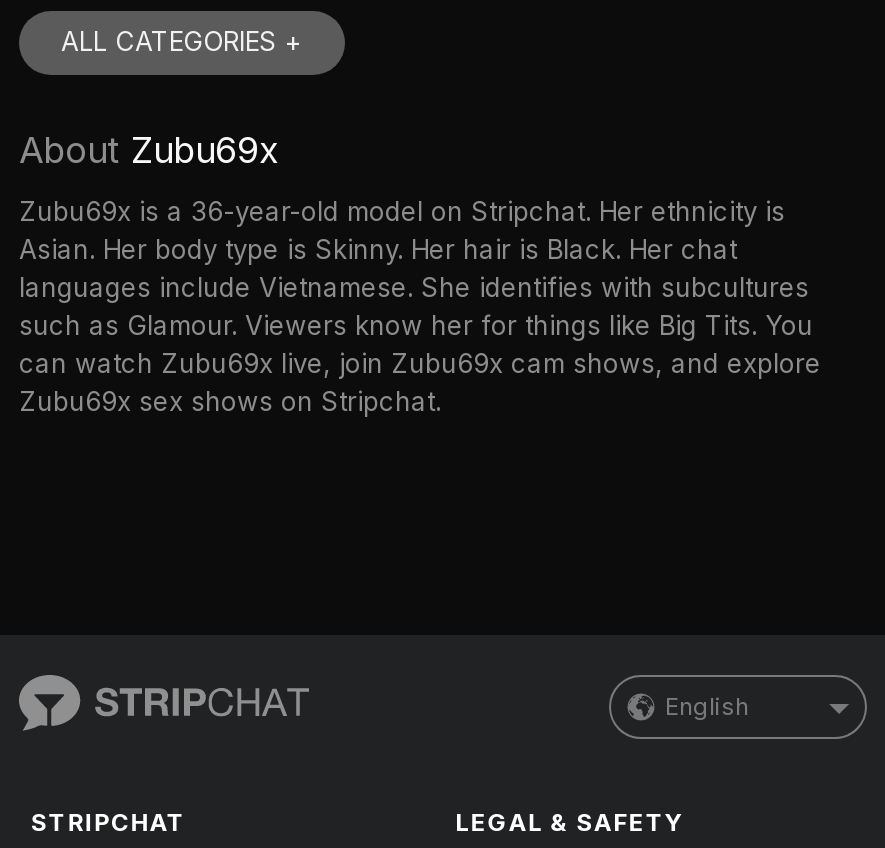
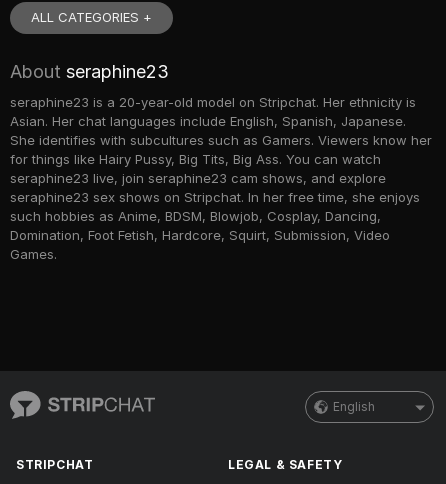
[19,130,279,172] About Zubu69x -> [10,61,169,82] About seraphine23
[19,196,821,418] Zubu69x is a 36-year-old model on Stripchat. Her ethnicity is | Asian. Her body type is Skinny. Her hair is Black. Her chat | languages include Vietnamese. She identifies with subcultures | such as Glamour. Viewers know her for things like Big Tits. You | can watch Zubu69x live, join Zubu69x cam shows, and explore | Zubu69x sex shows on Stripchat. -> [10,94,432,262] seraphine23 is a 20-year-old model on Stripchat. Her ethnicity is | Asian. Her chat languages include English, Spanish, Japanese. | She identifies with subcultures such as Gamers. Viewers know her | for things like Hairy Pussy, Big Tits, Big Ass. You can watch | seraphine23 live, join seraphine23 cam shows, and explore | seraphine23 sex shows on Stripchat. In her free time, she enjoys | such hobbies as Anime, BDSM, Blowjob, Cosplay, Dancing, | Domination, Foot Fetish, Hardcore, Squirt, Submission, Video | Games.

